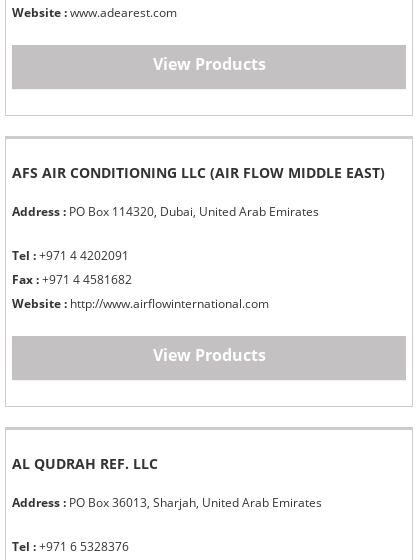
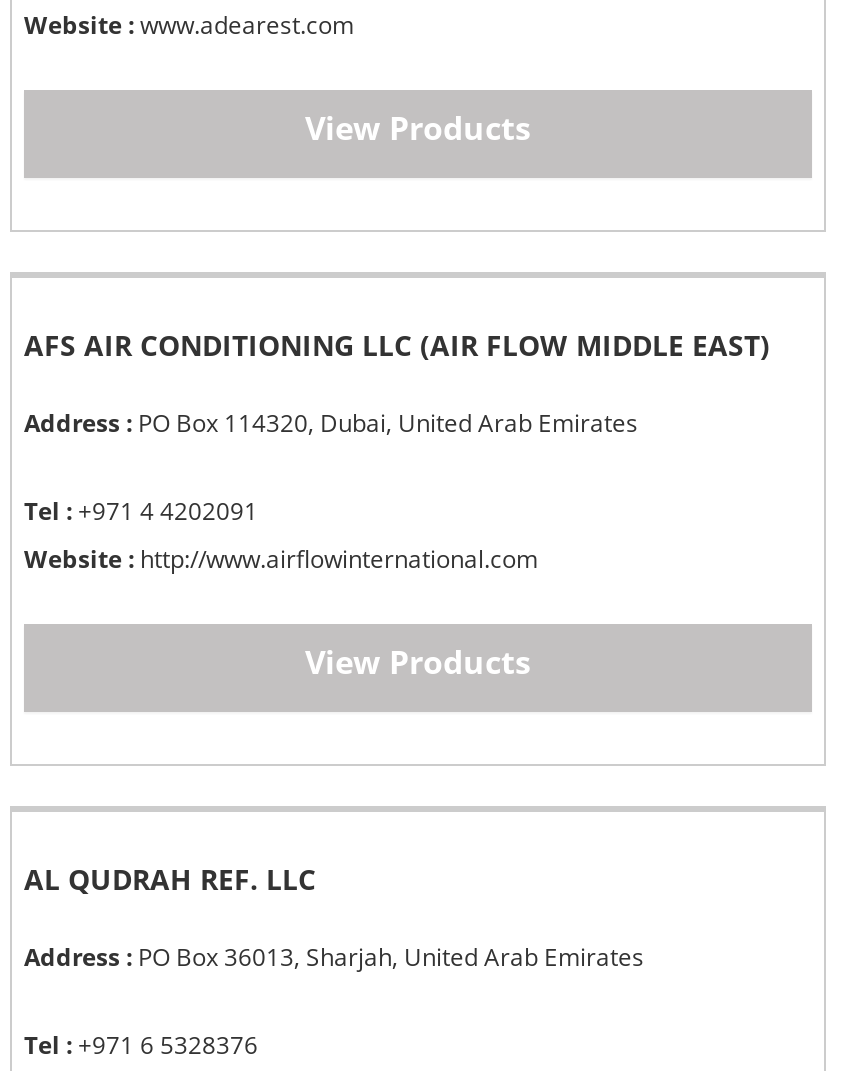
[12,271,132,288] Fax : +971 4 4581682 -> none

